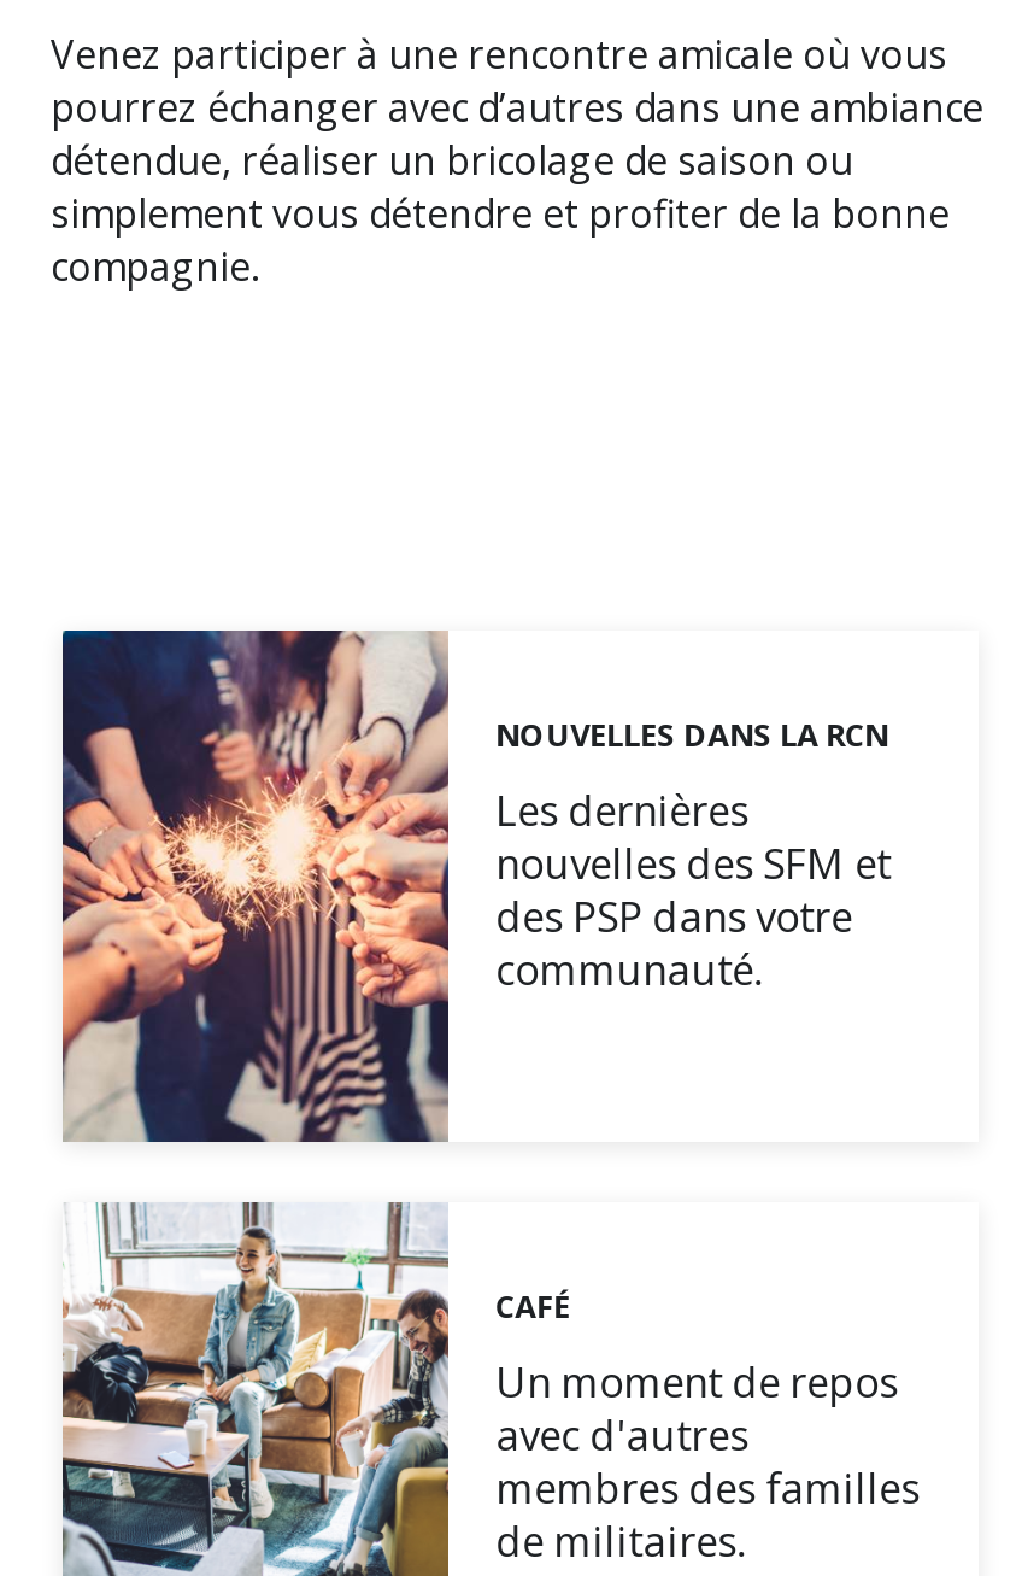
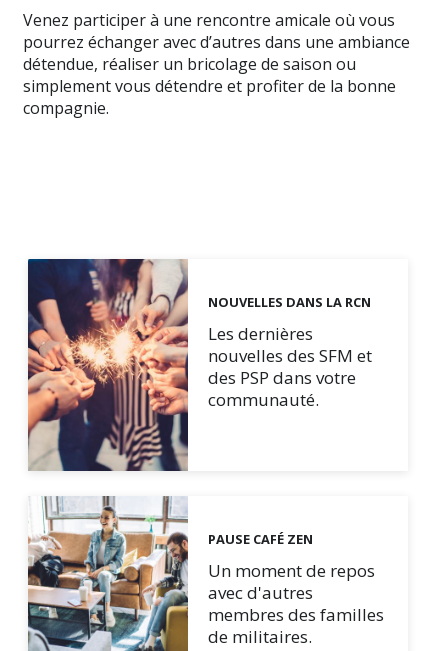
[496,1284,570,1328] CAFÉ -> [208,530,313,548] PAUSE CAFÉ ZEN

